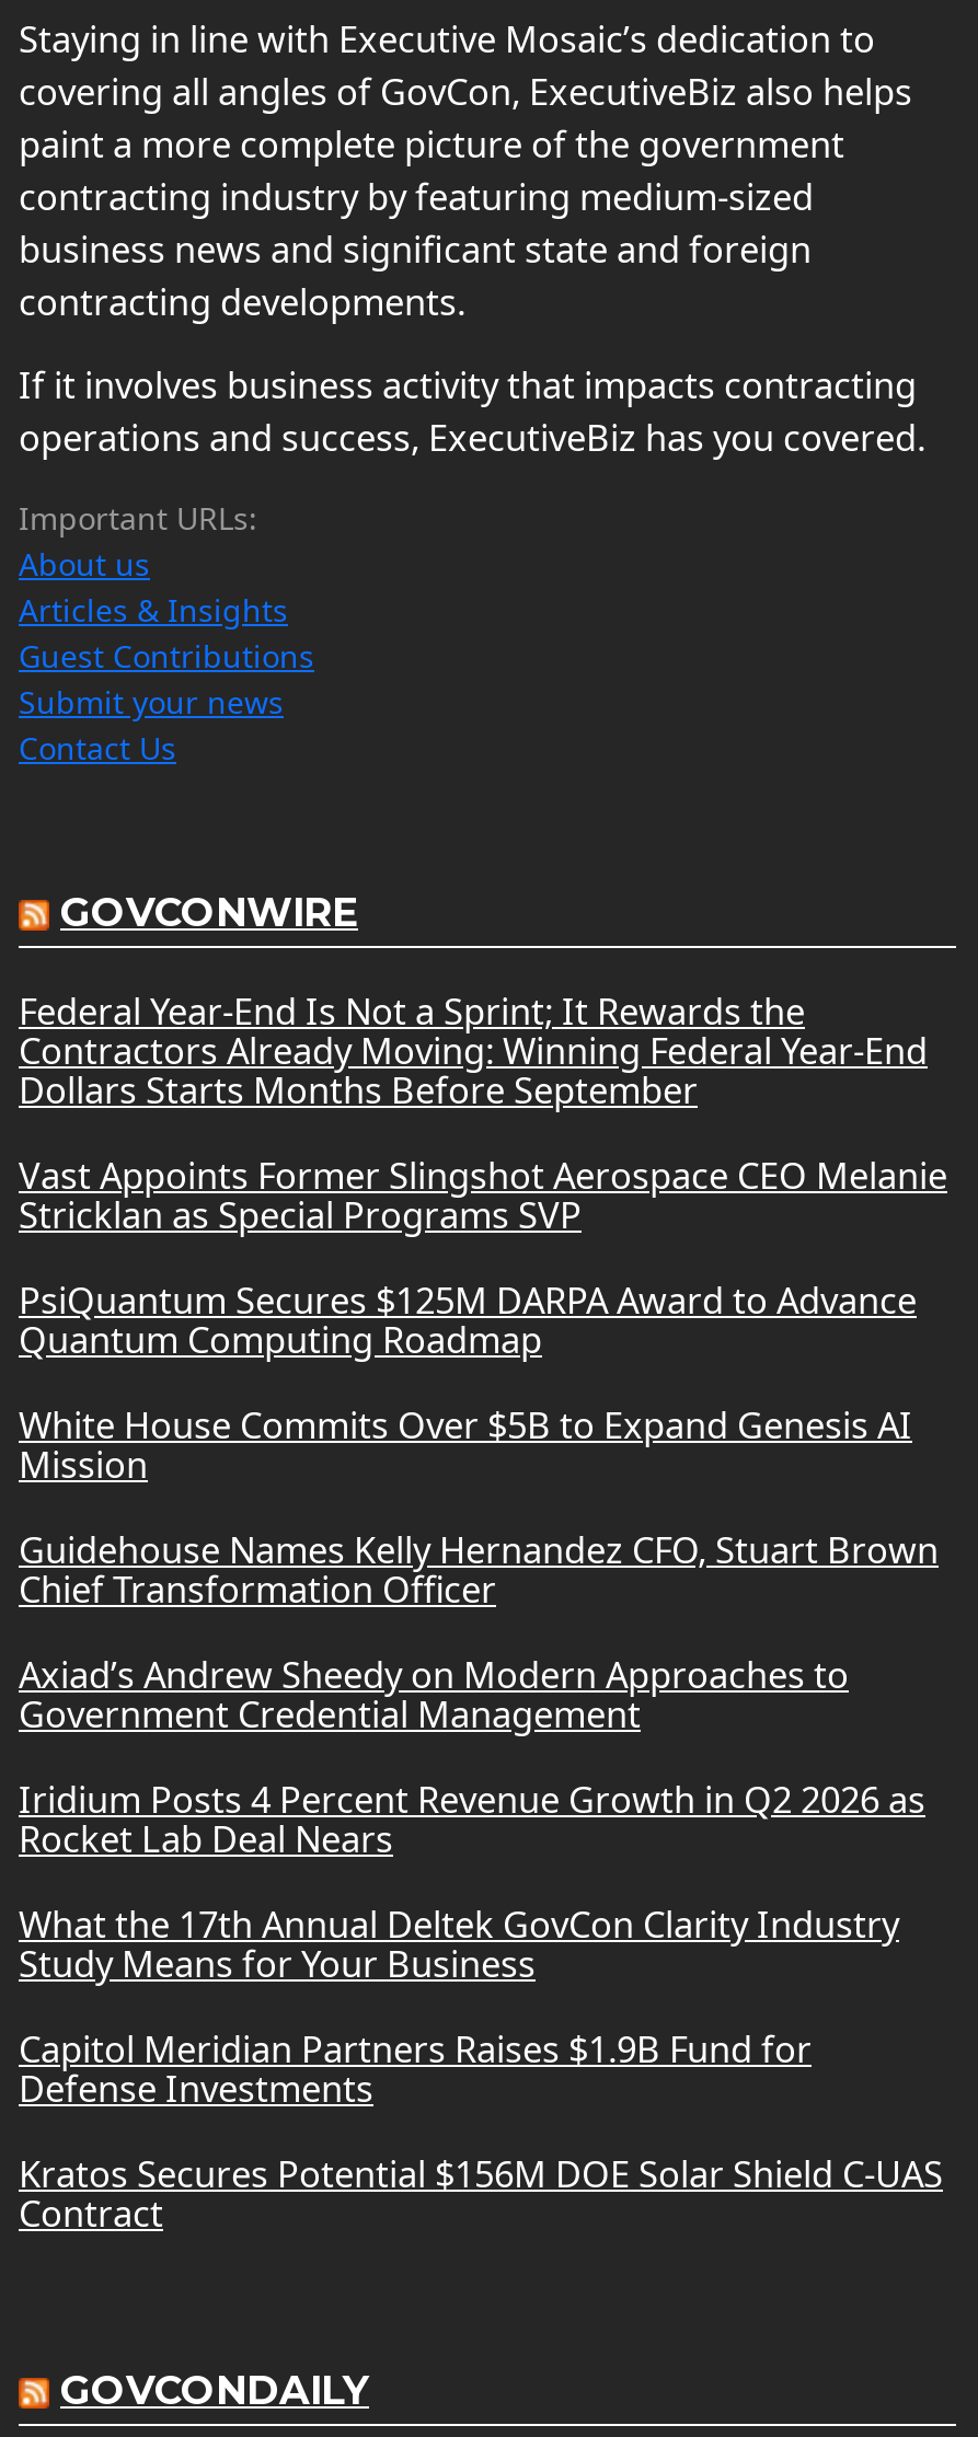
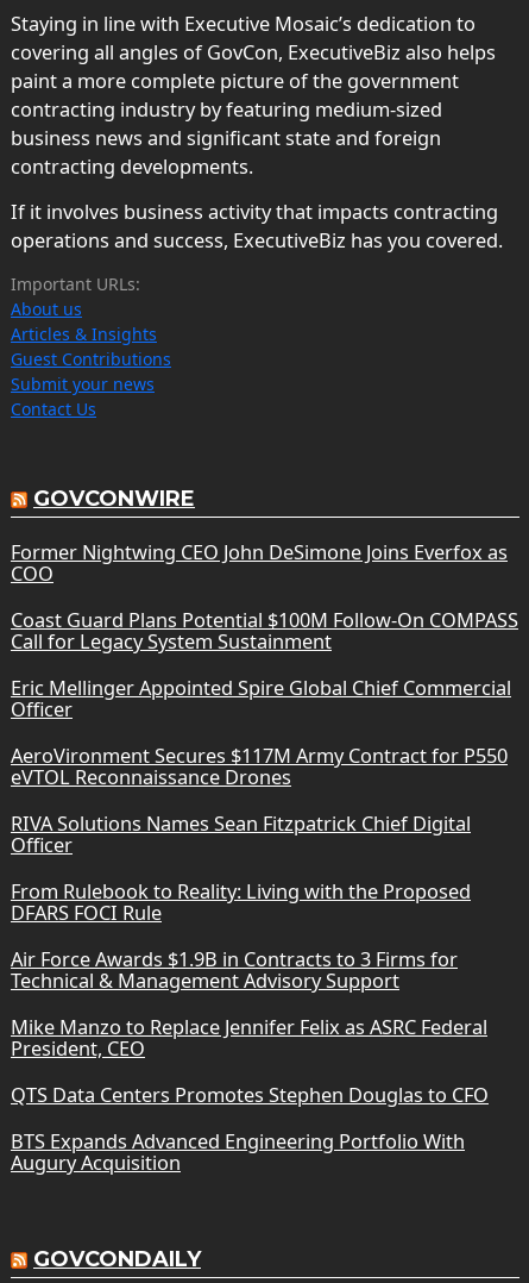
[19,987,928,1114] Federal Year-End Is Not a Sprint; It Rewards the | Contractors Already Moving: Winning Federal Year-End | Dollars Starts Months Before September -> [11,539,508,587] Former Nightwing CEO John DeSimone Joins Everfox as | COO
[19,1151,947,1239] Vast Appoints Former Slingshot Aerospace CEO Melanie | Stricklan as Special Programs SVP -> [11,607,518,654] Coast Guard Plans Potential $100M Follow-On COMPASS | Call for Legacy System Sustainment
[19,1276,917,1364] PsiQuantum Secures $125M DARPA Award to Advance | Quantum Computing Roadmap -> [11,675,511,722] Eric Mellinger Appointed Spire Global Chief Commercial | Officer
[19,1401,912,1488] White House Commits Over $5B to Expand Genesis AI | Mission -> [11,742,508,790] AeroVironment Secures $117M Army Contract for P550 | eVTOL Reconnaissance Drones
[19,1526,939,1613] Guidehouse Names Kelly Hernandez CFO, Stuart Brown | Chief Transformation Officer -> [11,810,471,858] RIVA Solutions Names Sean Fitzpatrick Chief Digital | Officer
[19,1651,849,1738] Axiad’s Andrew Sheedy on Modern Approaches to | Government Credential Management -> [11,878,471,926] From Rulebook to Reality: Living with the Proposed | DFARS FOCI Rule
[19,1775,925,1863] Iridium Posts 4 Percent Revenue Growth in Q2 2026 as | Rocket Lab Deal Nears -> [11,946,458,994] Air Force Awards $1.9B in Contracts to 3 Firms for | Technical & Management Advisory Support
[19,1900,899,1988] What the 17th Annual Deltek GovCon Clarity Industry | Study Means for Your Business -> [11,1014,487,1061] Mike Manzo to Replace Jennifer Felix as ASRC Federal | President, CEO
[19,2025,812,2113] Capitol Meridian Partners Raises $1.9B Fund for | Defense Investments -> [11,1082,489,1108] QTS Data Centers Promotes Stephen Douglas to CFO
[19,2150,943,2237] Kratos Secures Potential $156M DOE Solar Shield C-UAS | Contract -> [11,1128,465,1176] BTS Expands Advanced Engineering Portfolio With | Augury Acquisition

